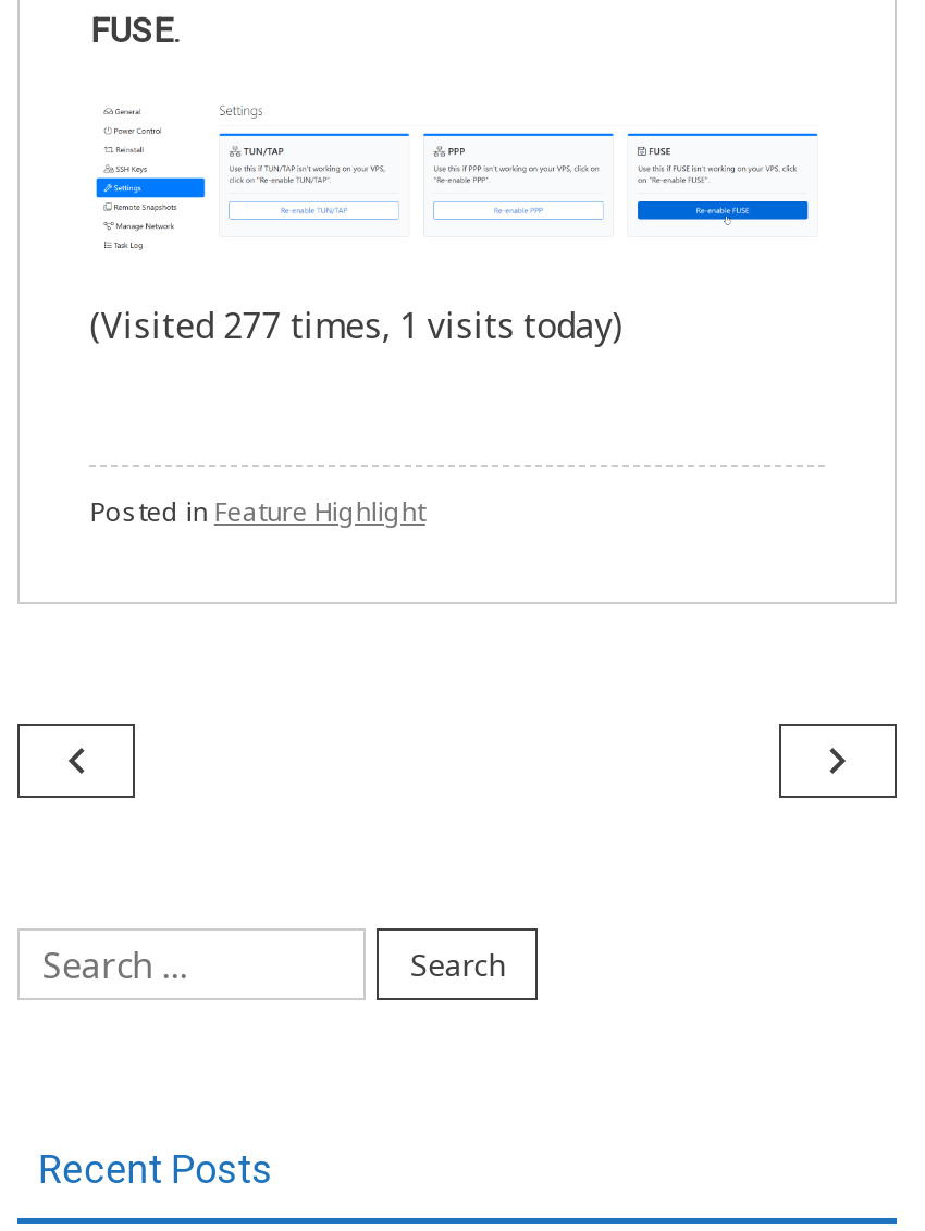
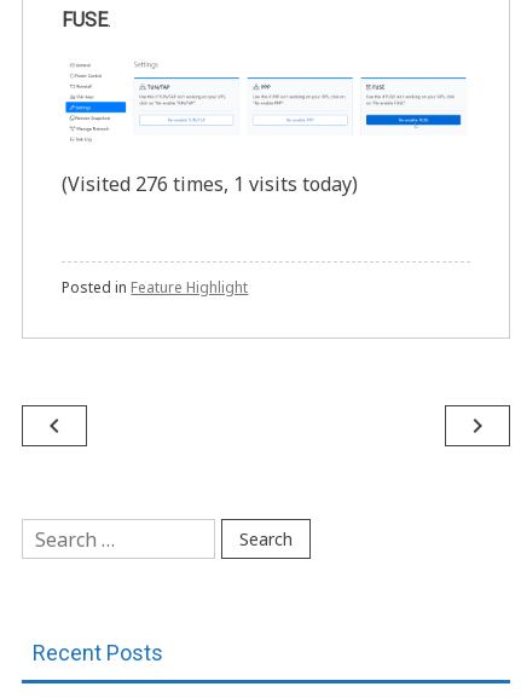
[90,301,623,349] (Visited 277 times, 1 visits today) -> [62,170,358,197] (Visited 276 times, 1 visits today)

